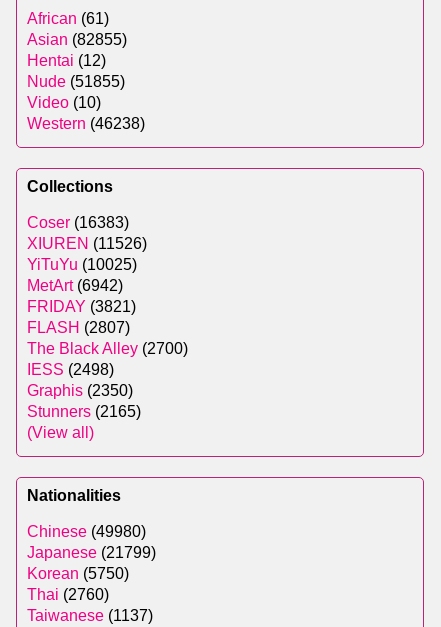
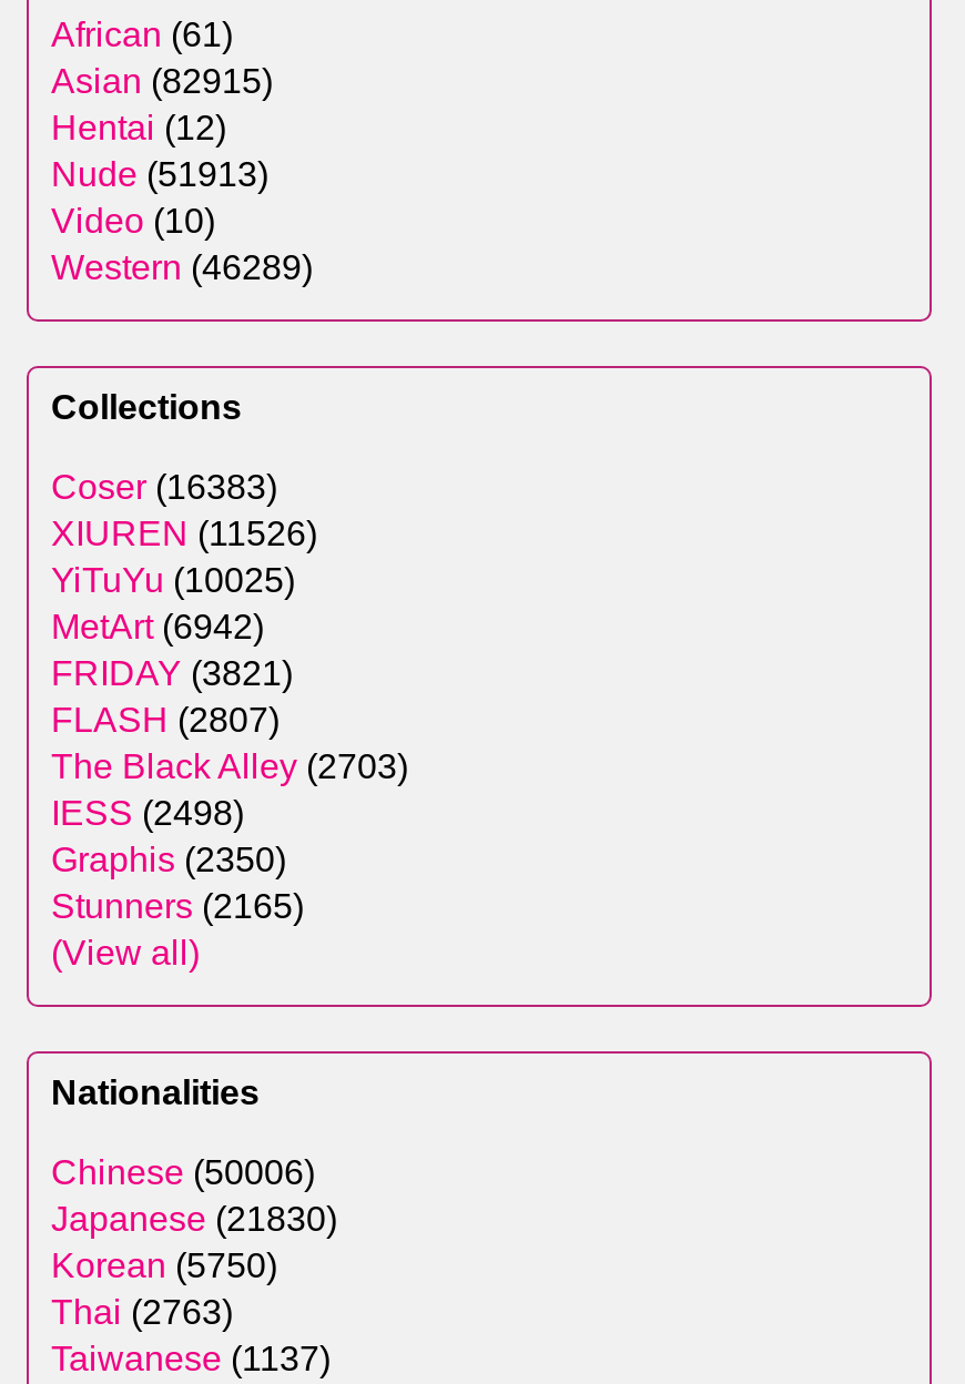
[27,31,127,48] Asian (82855) -> [51,63,273,100] Asian (82915)
[27,73,125,90] Nude (51855) -> [51,156,268,194] Nude (51913)
[27,115,145,132] Western (46238) -> [51,249,313,287] Western (46289)
[27,340,188,357] The Black Alley (2700) -> [51,748,408,786] The Black Alley (2703)
[27,523,146,540] Chinese (49980) -> [51,1154,315,1192] Chinese (50006)
[27,544,156,561] Japanese (21799) -> [51,1201,337,1238] Japanese (21830)
[27,586,109,603] Thai (2760) -> [51,1294,233,1331] Thai (2763)

